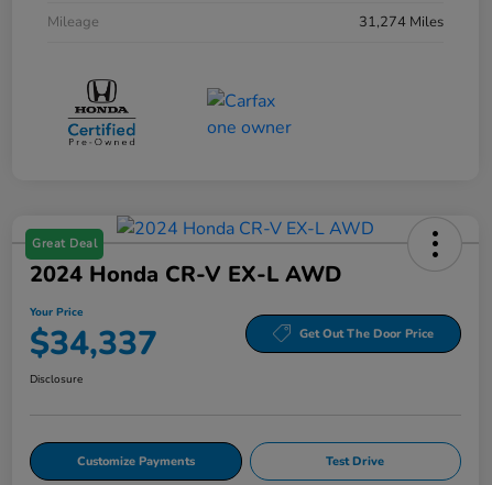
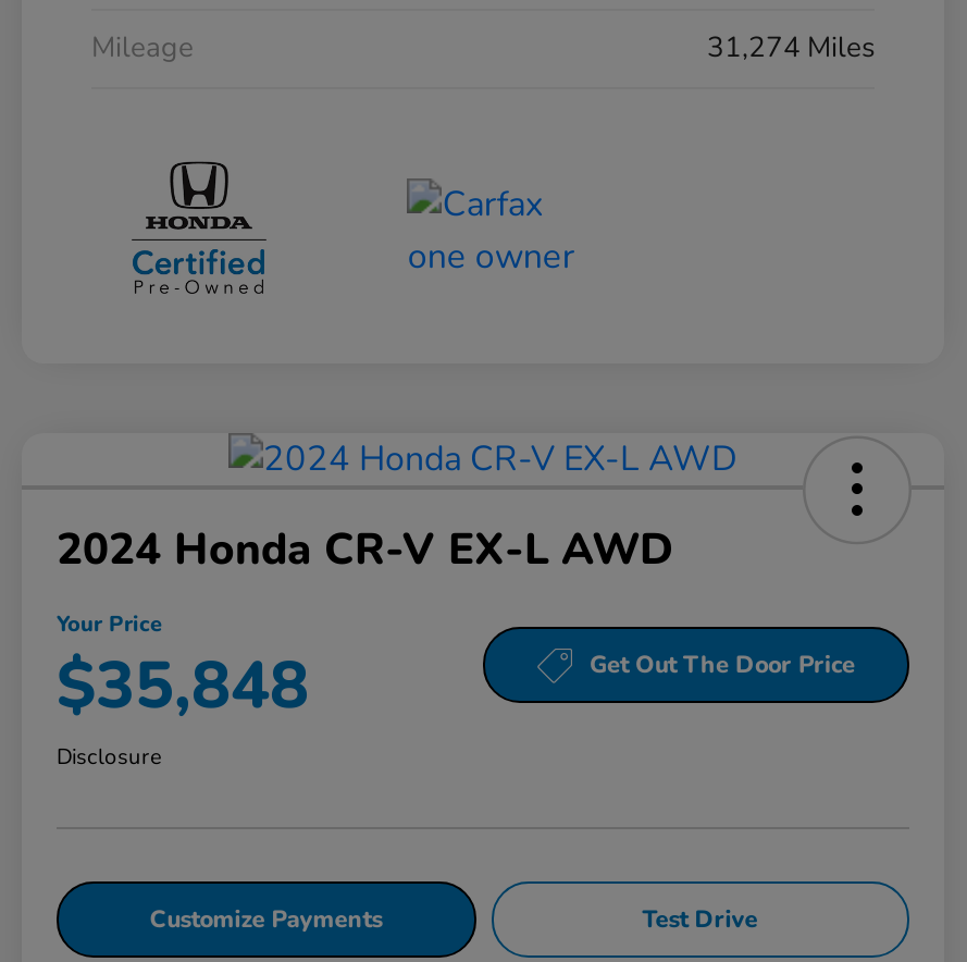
[32,236,97,252] Great Deal -> none
[30,321,157,366] $34,337 -> [57,641,309,731] $35,848

